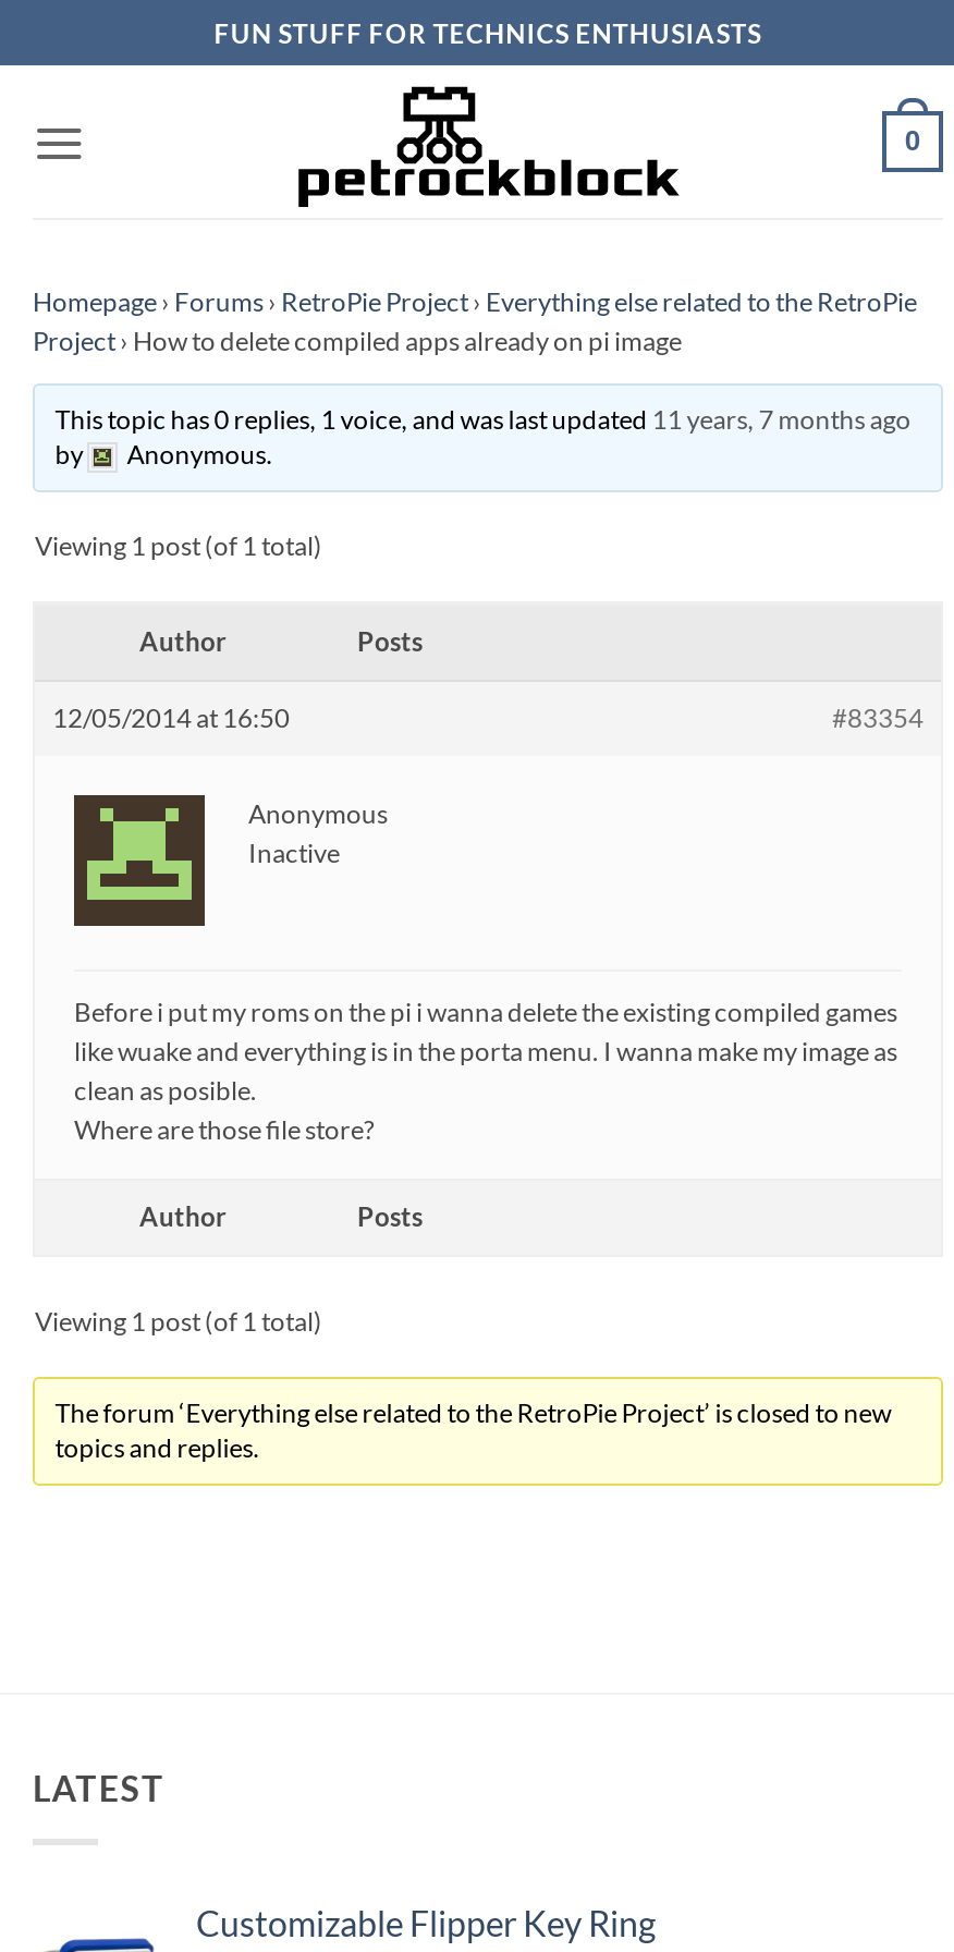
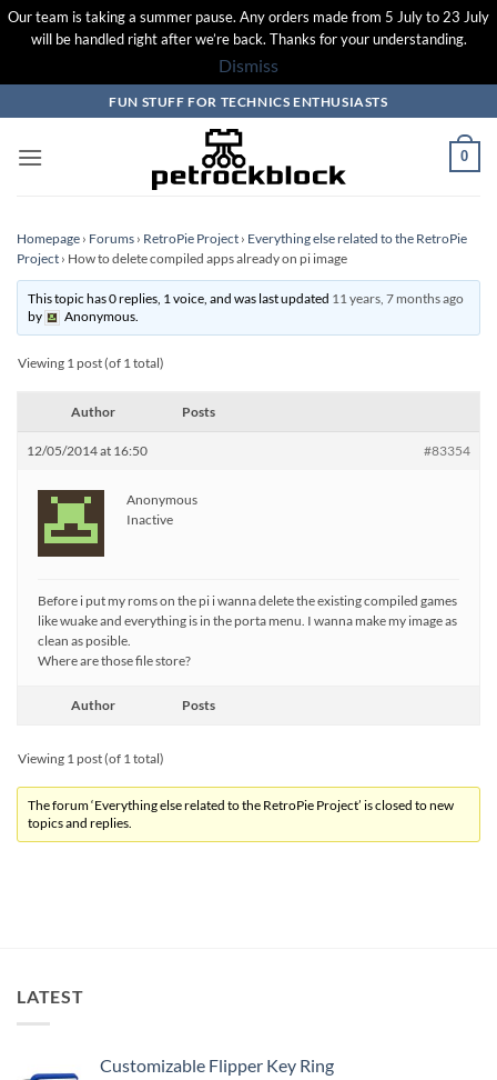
none -> [8,8,489,76] Our team is taking a summer pause. Any orders made from 5 July to 23 July | will be handled right after we’re back. Thanks for your understanding. | Dismiss

